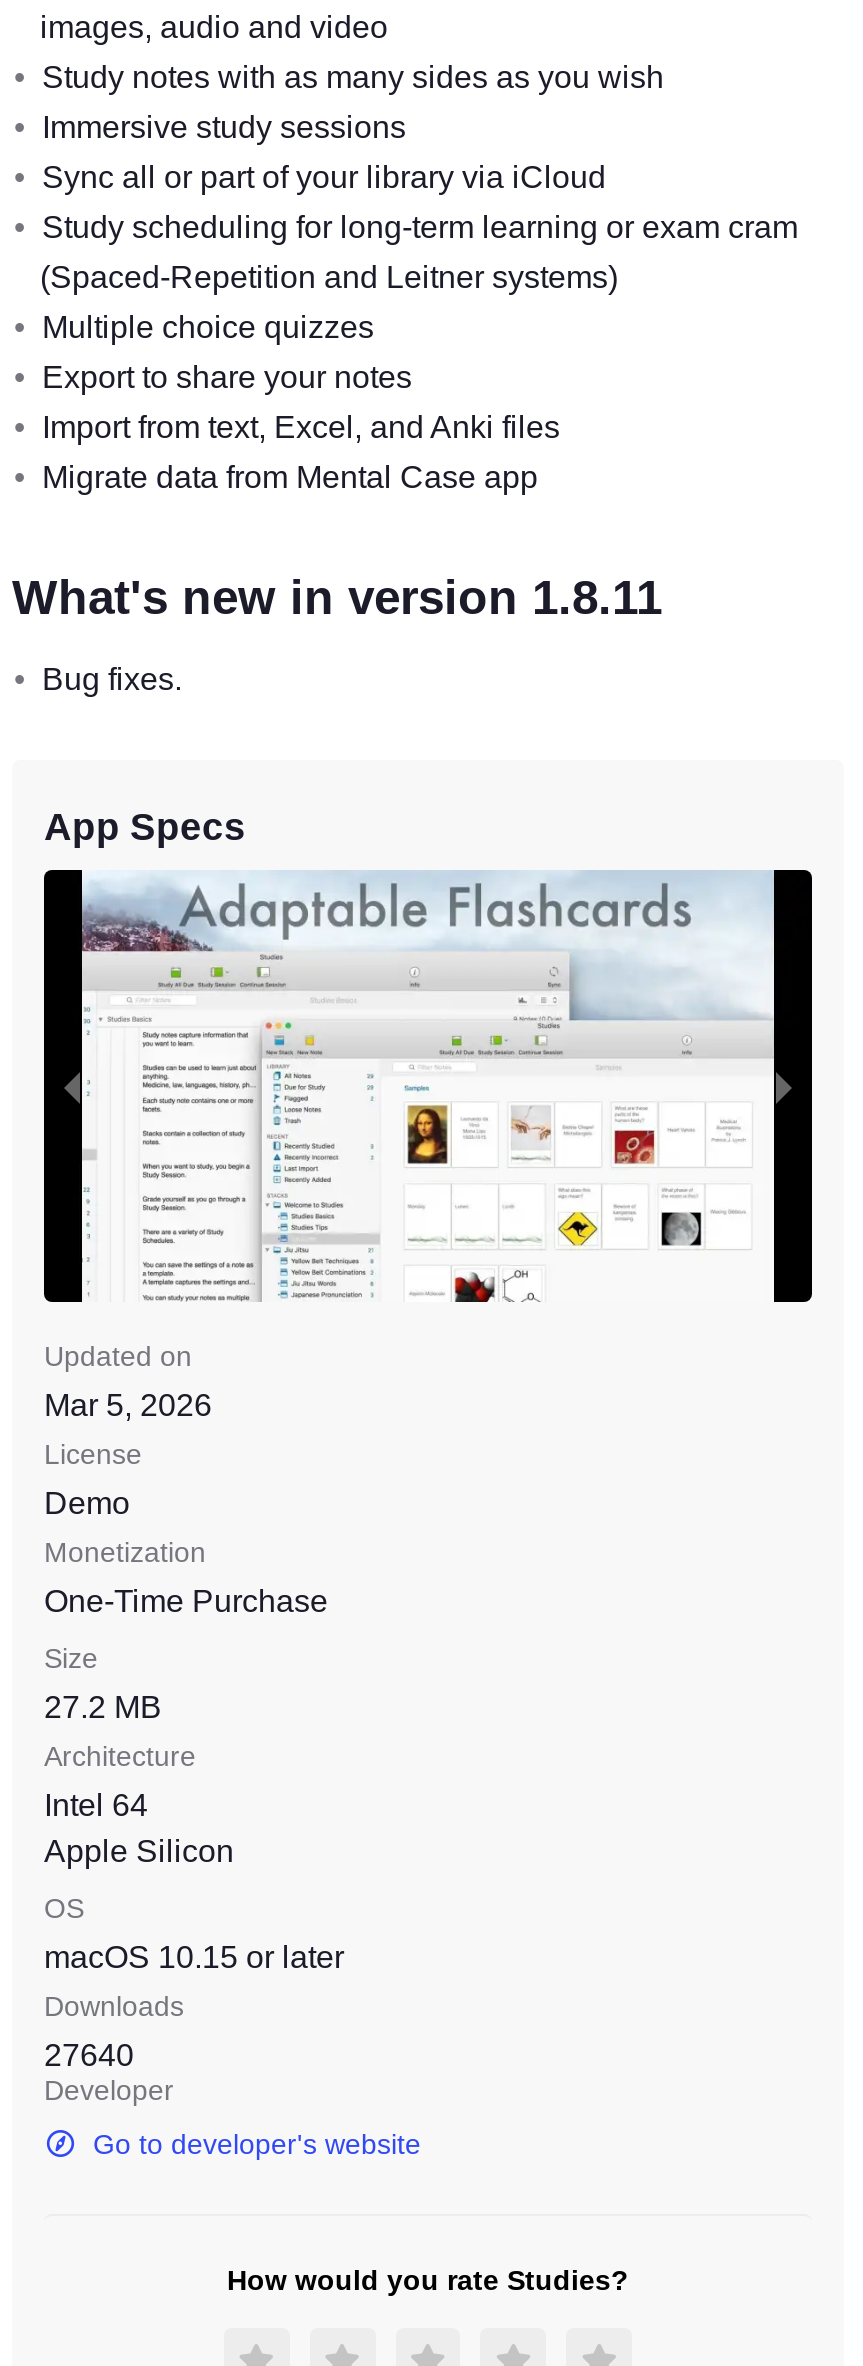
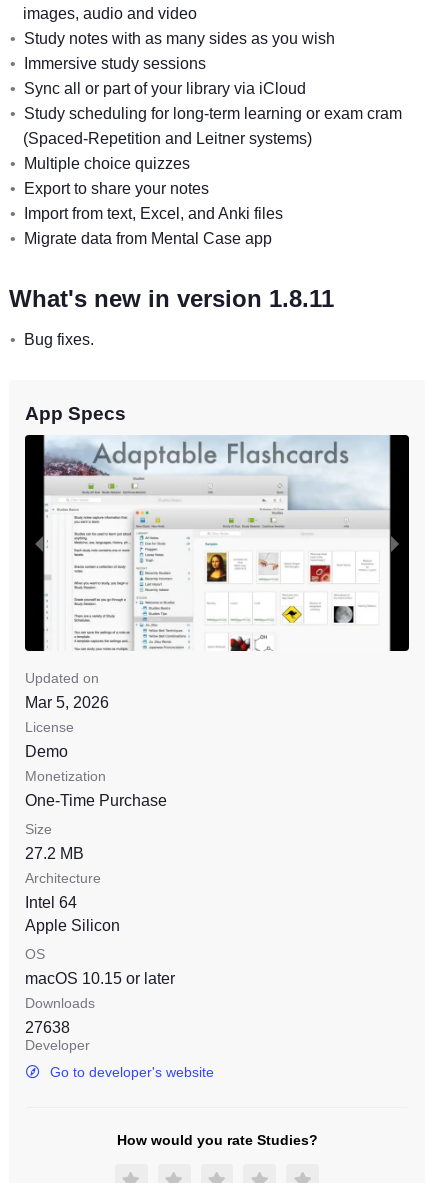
[44,2035,134,2077] 27640 -> [25,1017,70,1038] 27638

